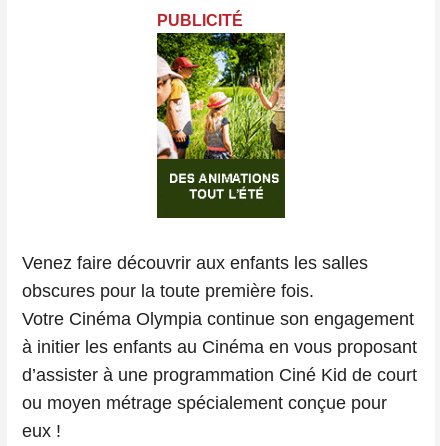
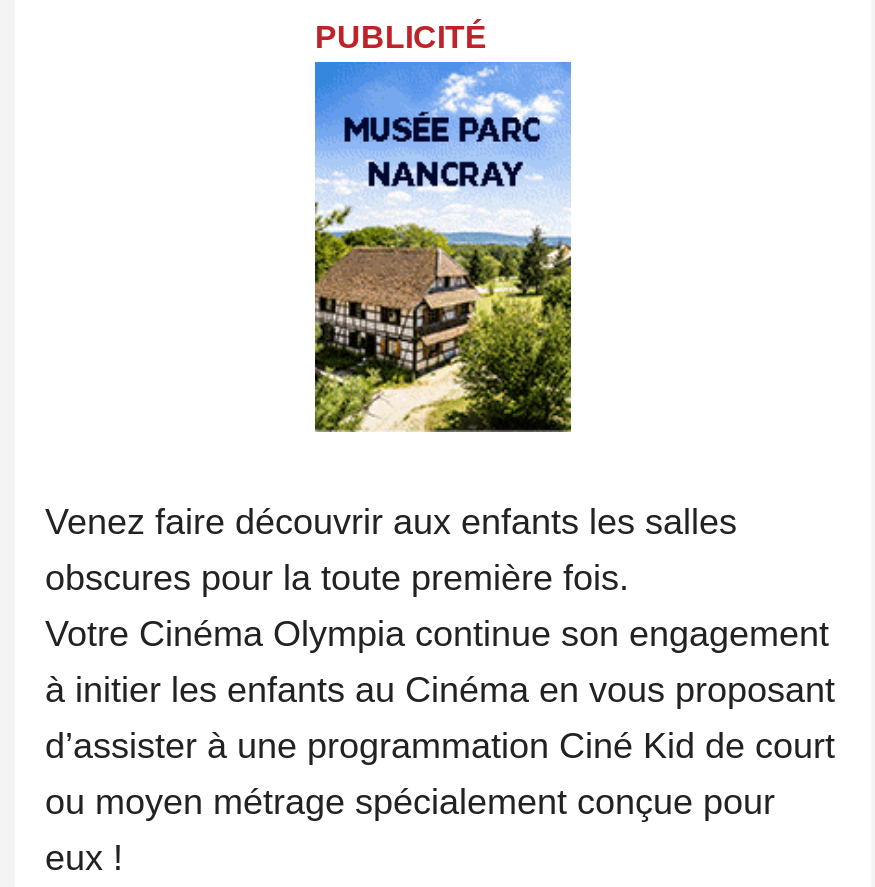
[156,32,286,219] [image] -> [313,60,573,434] [image]

